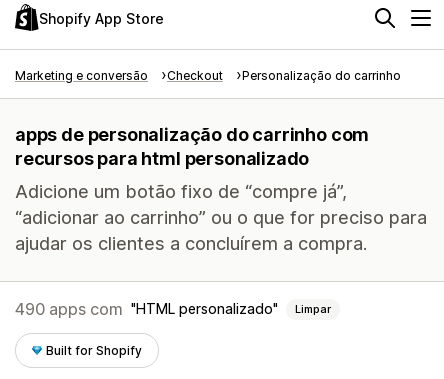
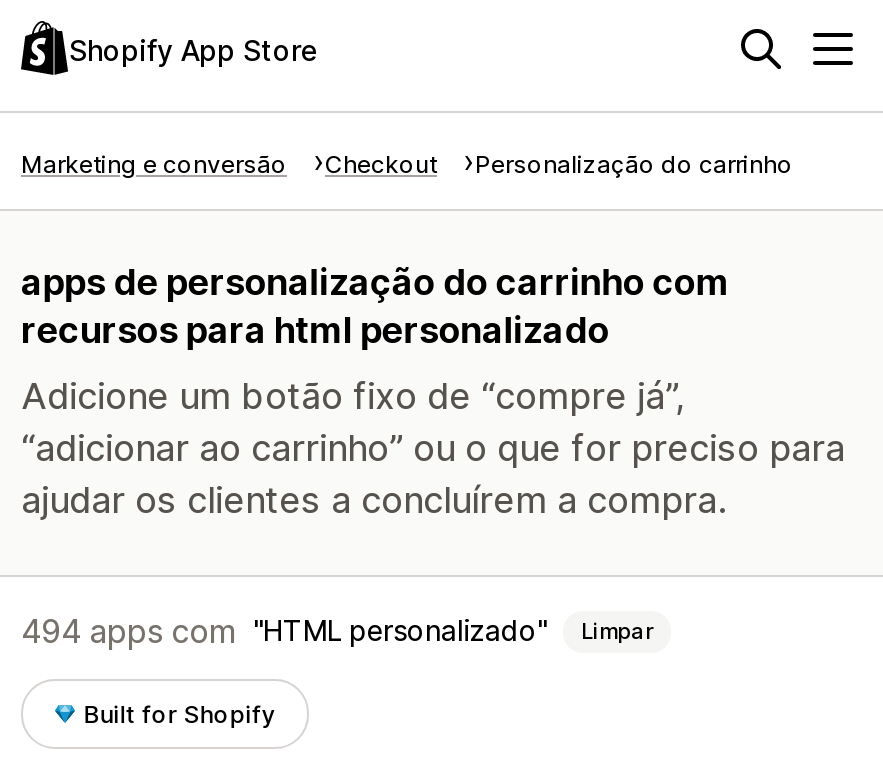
[15,299,331,319] 490 apps com HTML personalizado Limpar -> [21,611,653,651] 494 apps com HTML personalizado Limpar

